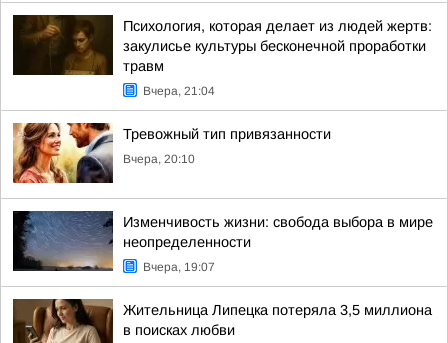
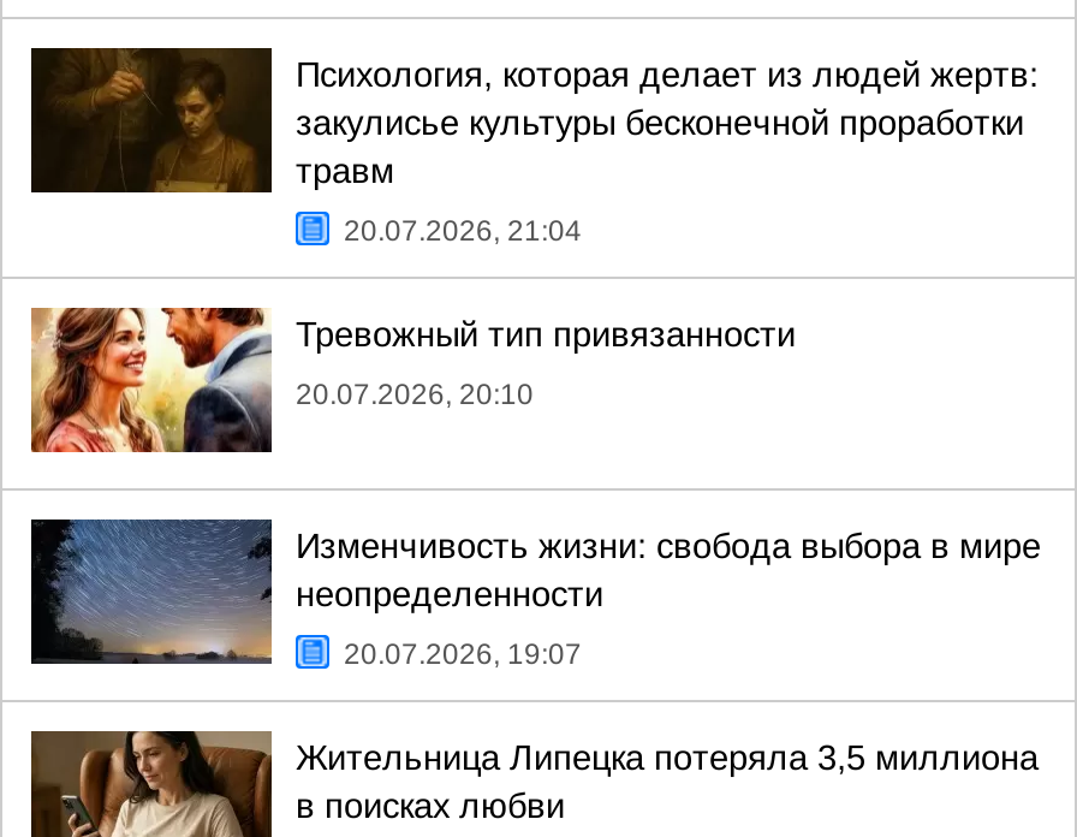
[143,84,215,98] Вчера, 21:04 -> [344,214,582,248] 20.07.2026, 21:04
[123,152,195,166] Вчера, 20:10 -> [296,378,534,411] 20.07.2026, 20:10
[143,260,215,274] Вчера, 19:07 -> [344,637,582,671] 20.07.2026, 19:07

